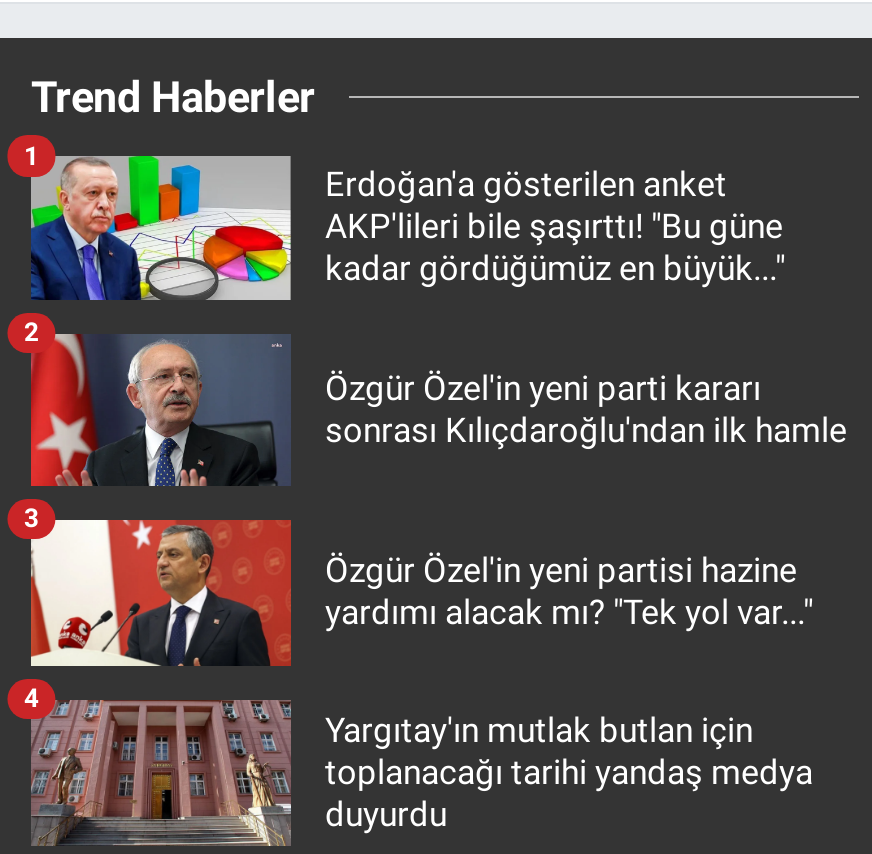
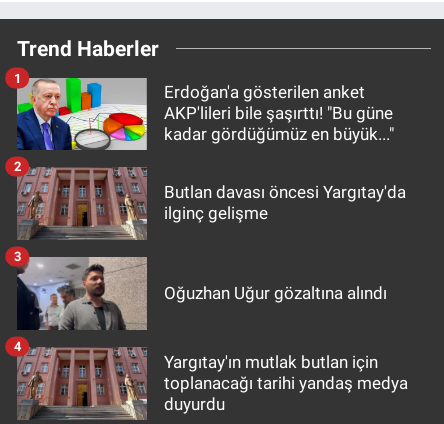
[29,332,847,488] [image] | Özgür Özel'in yeni parti kararı | sonrası Kılıçdaroğlu'ndan ilk hamle -> [17,166,406,241] [image] | Butlan davası öncesi Yargıtay'da | ilginç gelişme
[29,518,813,668] [image] | Özgür Özel'in yeni partisi hazine | yardımı alacak mı? "Tek yol var..." -> [17,256,387,331] [image] | Oğuzhan Uğur gözaltına alındı

